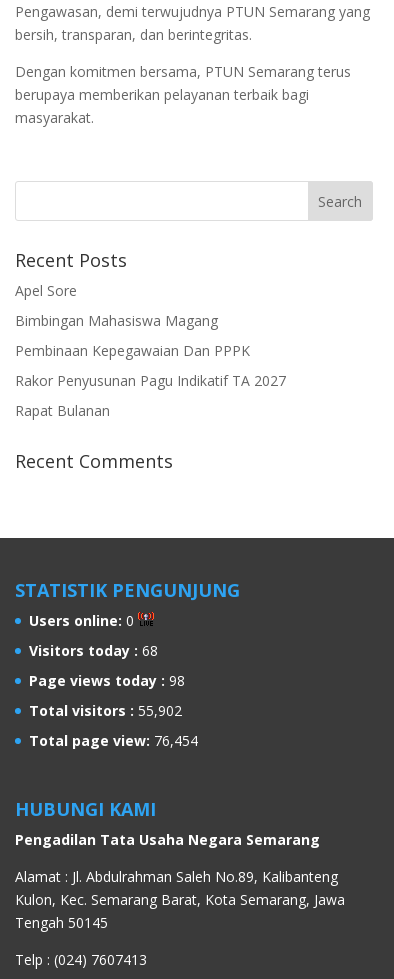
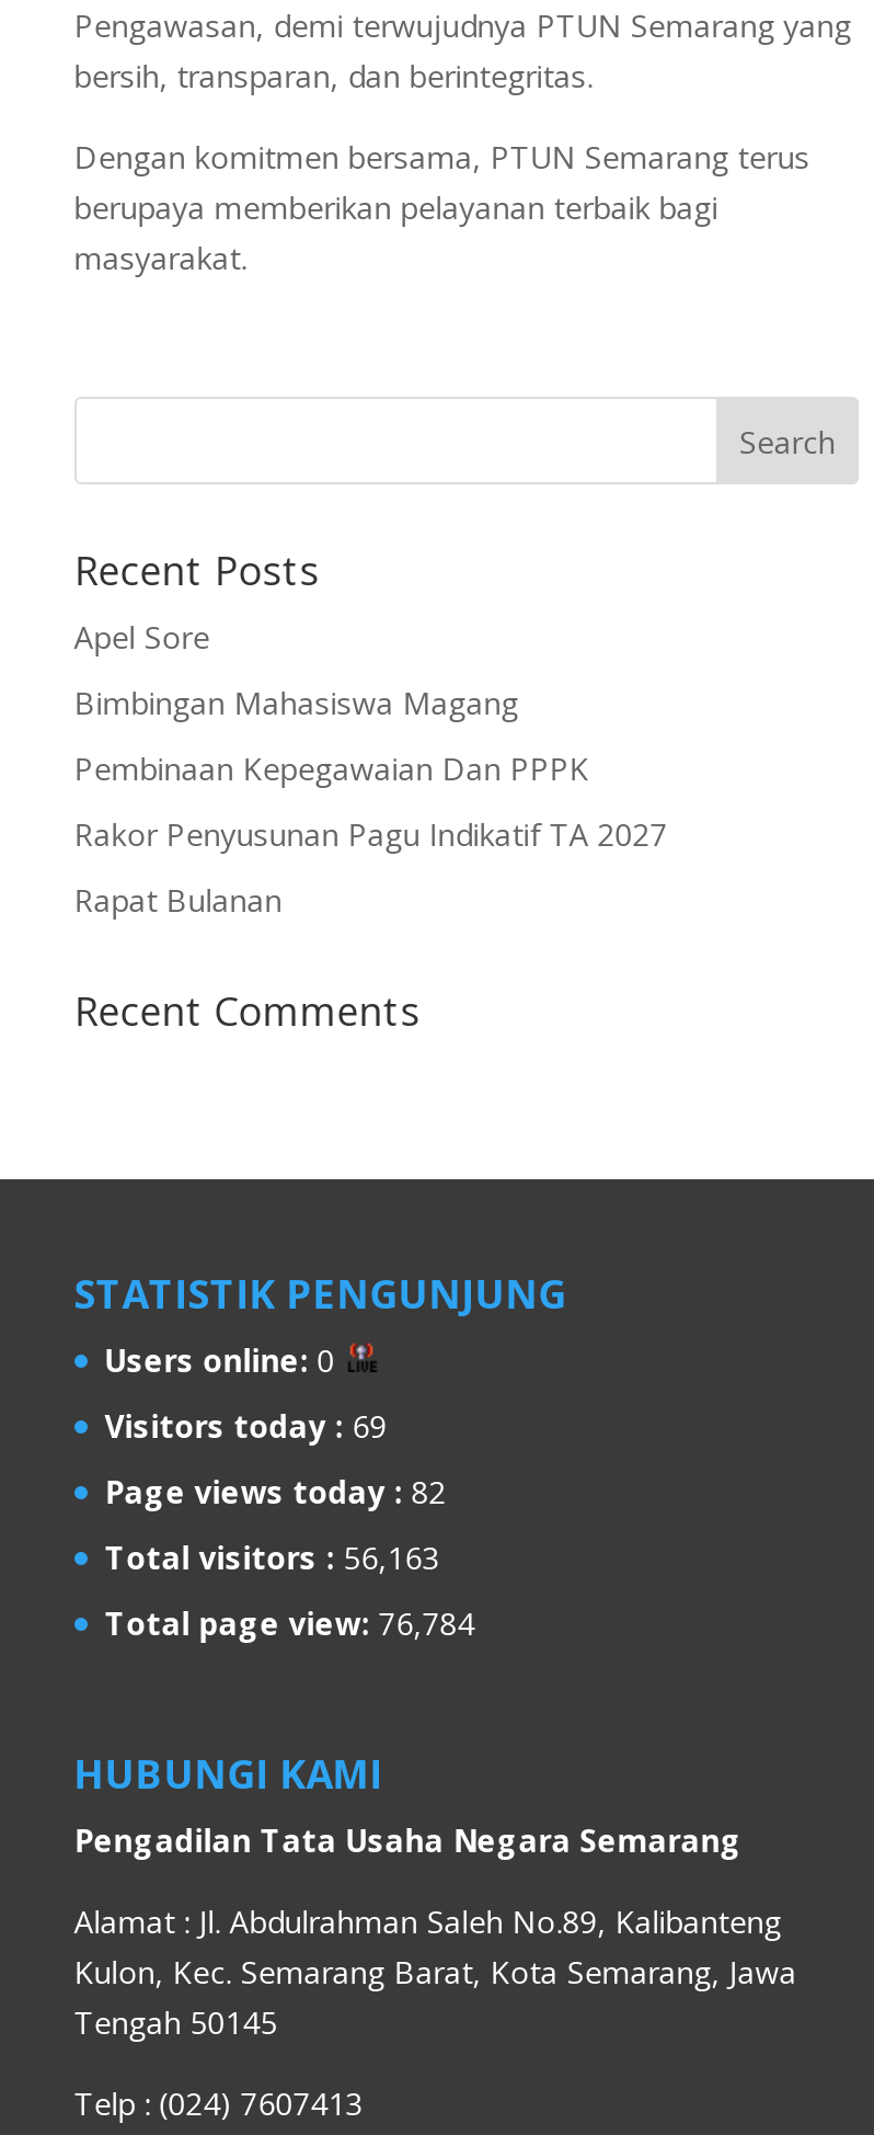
[29,641,158,660] Visitors today : 68 -> [105,1405,387,1447] Visitors today : 69
[29,671,185,690] Page views today : 98 -> [105,1471,446,1512] Page views today : 82
[29,701,182,720] Total visitors : 55,902 -> [105,1537,440,1578] Total visitors : 56,163
[29,731,198,750] Total page view: 76,454 -> [105,1602,475,1644] Total page view: 76,784

